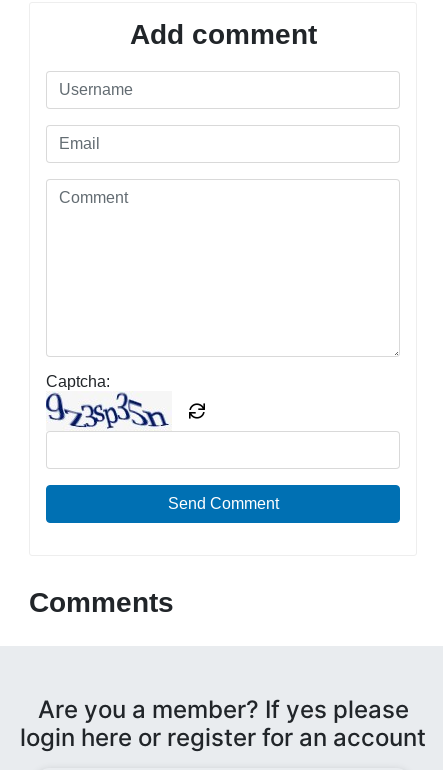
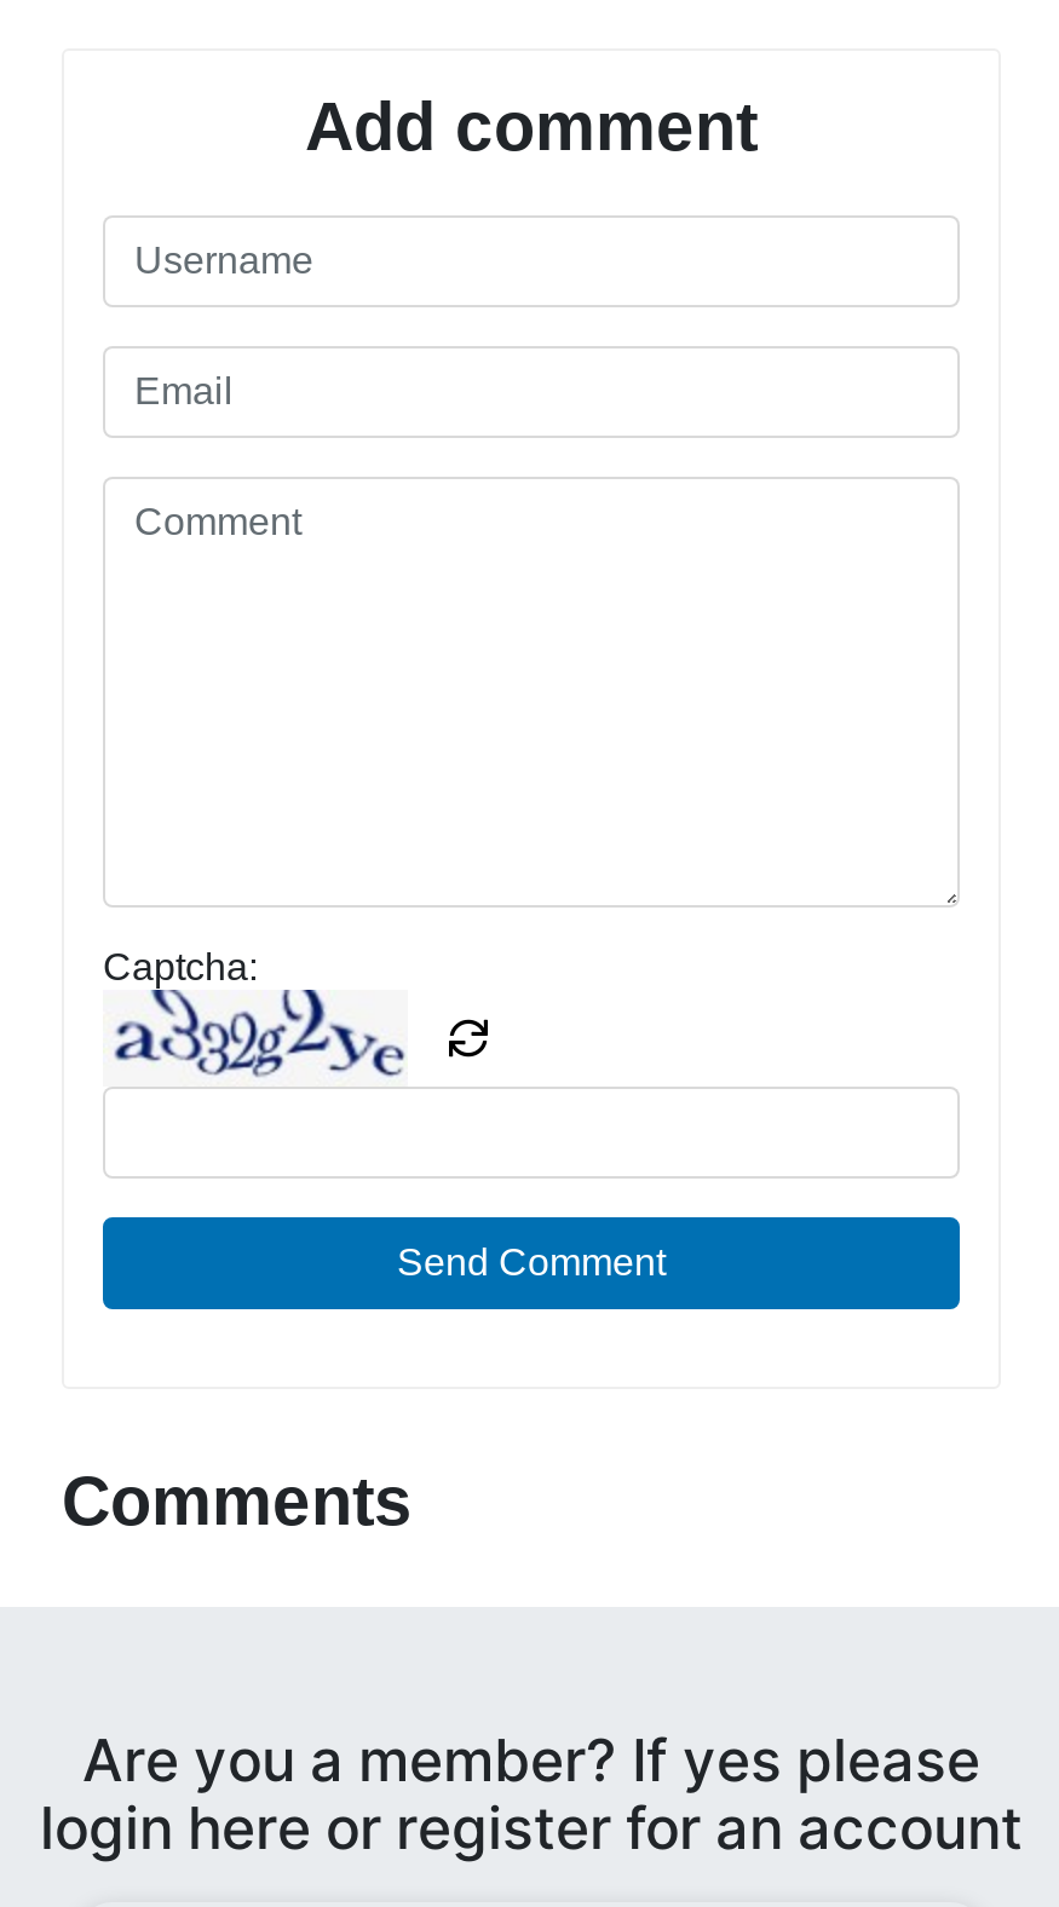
[45,391,170,429] [image] -> [103,987,405,1079] [image]

